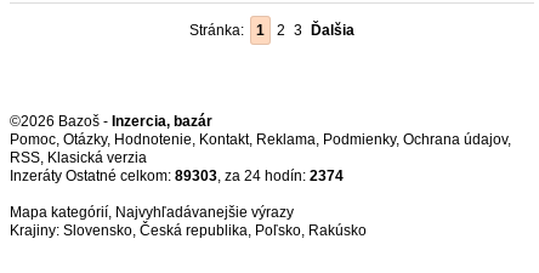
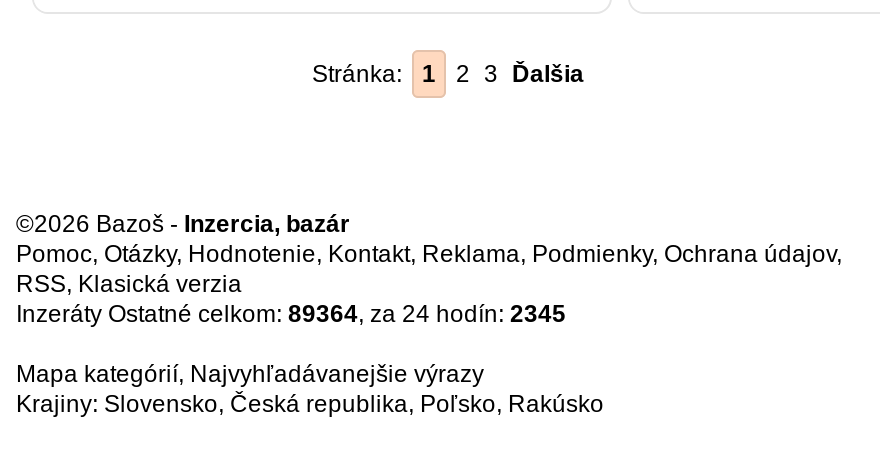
[10,167,344,184] Inzeráty Ostatné celkom: 89303, za 24 hodín: 2374 -> [16,300,566,328] Inzeráty Ostatné celkom: 89364, za 24 hodín: 2345

